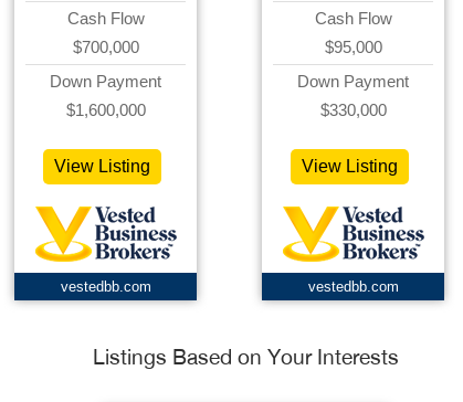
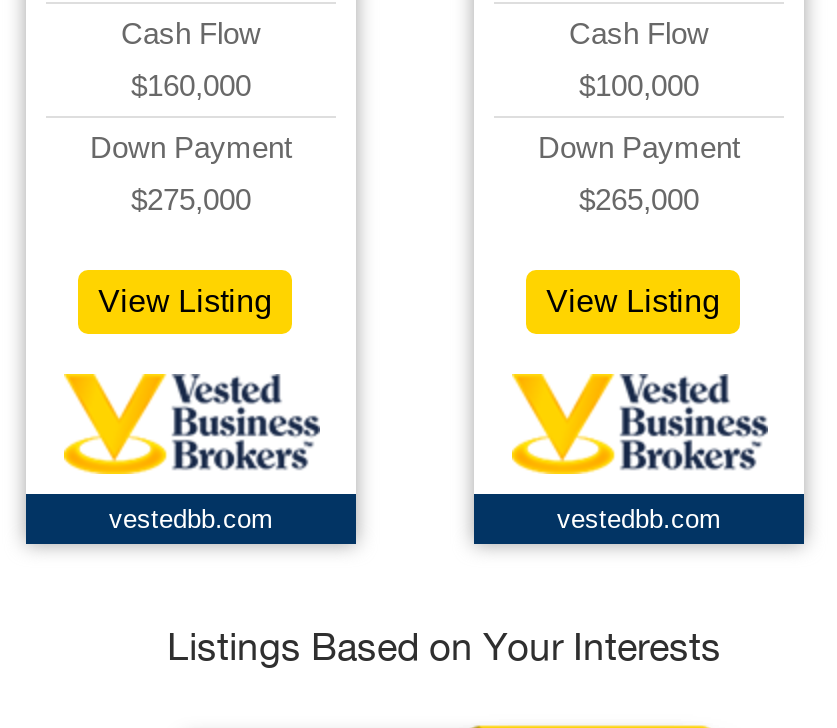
[72,38,139,56] $700,000 -> [131,68,251,102] $160,000
[324,38,382,56] $95,000 -> [579,68,699,102] $100,000
[66,100,145,119] $1,600,000 -> [131,182,251,216] $275,000
[320,100,386,119] $330,000 -> [579,182,699,216] $265,000

